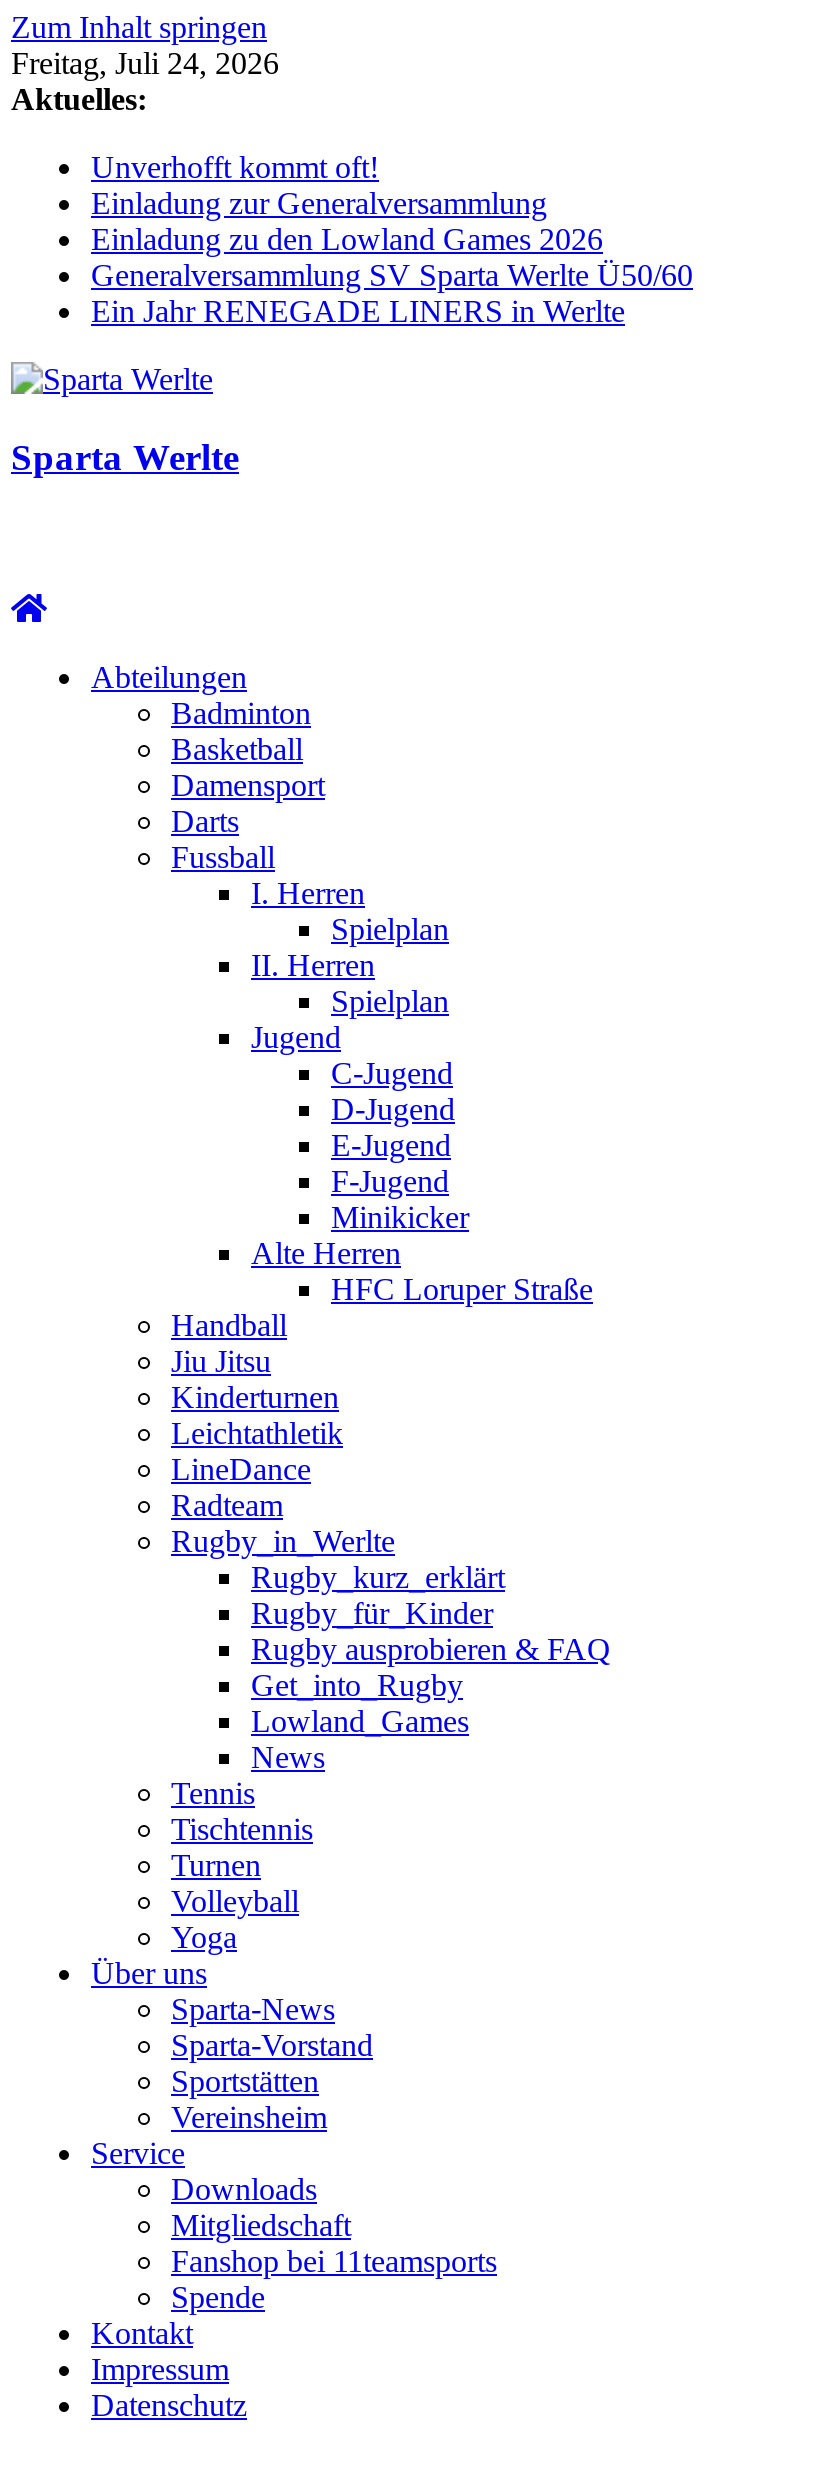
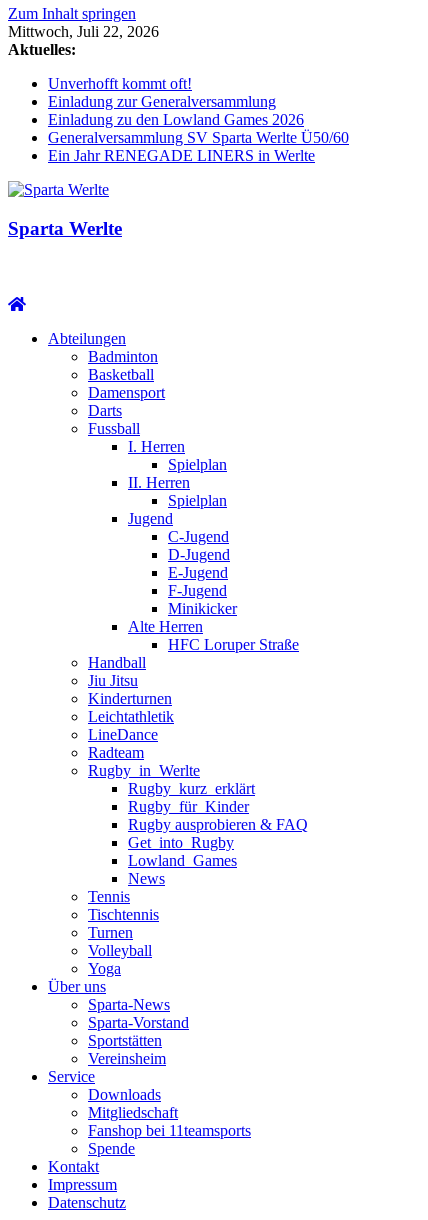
[11,46,279,80] Freitag, Juli 24, 2026 -> [8,23,159,40] Mittwoch, Juli 22, 2026

